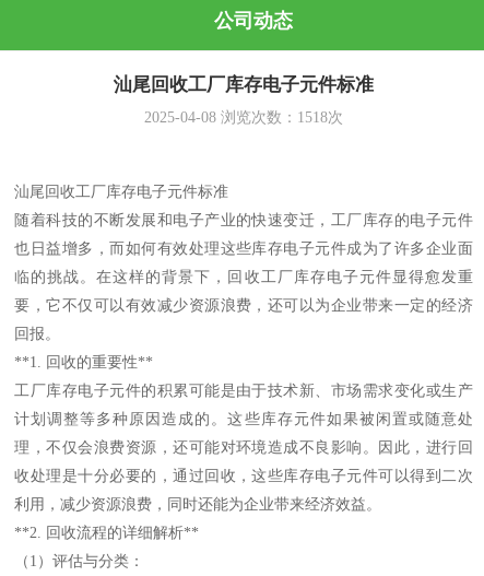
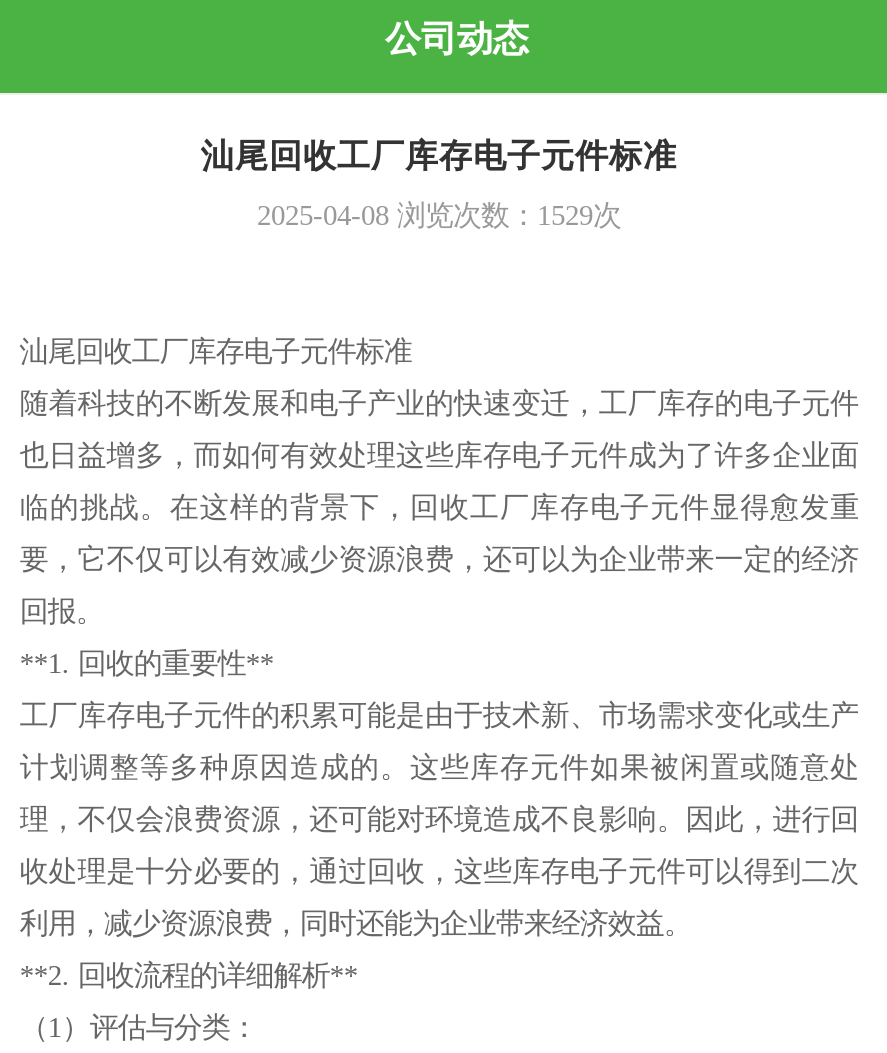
[144,108,343,125] 2025-04-08浏览次数：1518次 -> [257,198,621,230] 2025-04-08浏览次数：1529次

